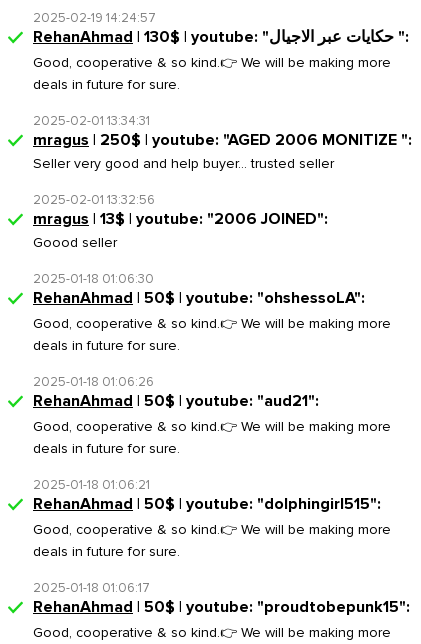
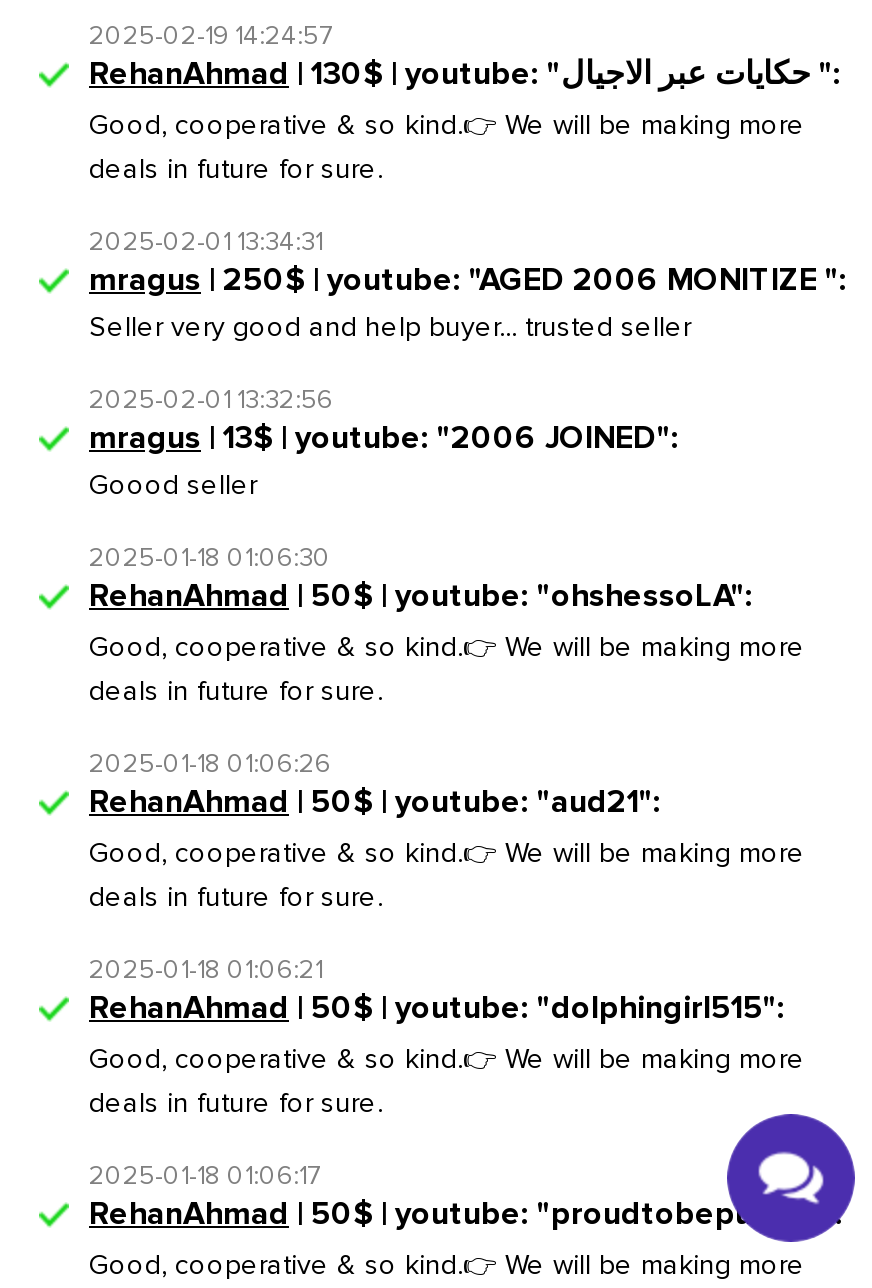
none -> [725,1112,857,1204] [image]

